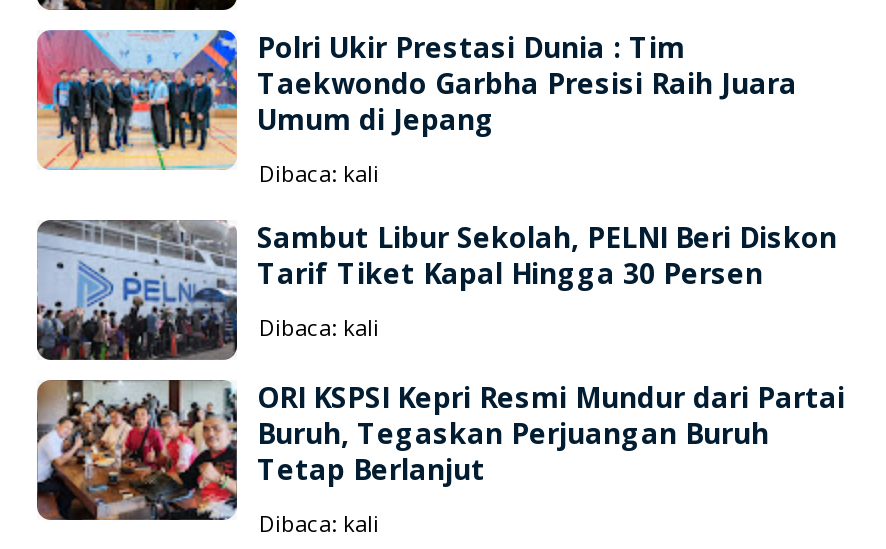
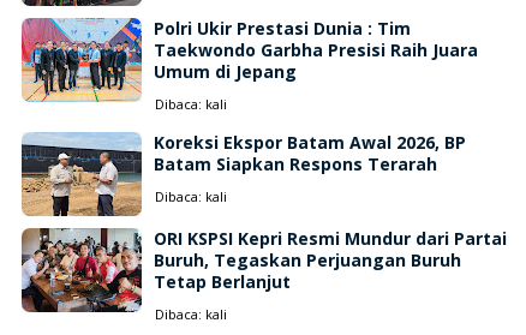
[35,218,837,362] [image] | Sambut Libur Sekolah, PELNI Beri Diskon | Tarif Tiket Kapal Hingga 30 Persen -> [20,131,466,217] [image] | Koreksi Ekspor Batam Awal 2026, BP | Batam Siapkan Respons Terarah

